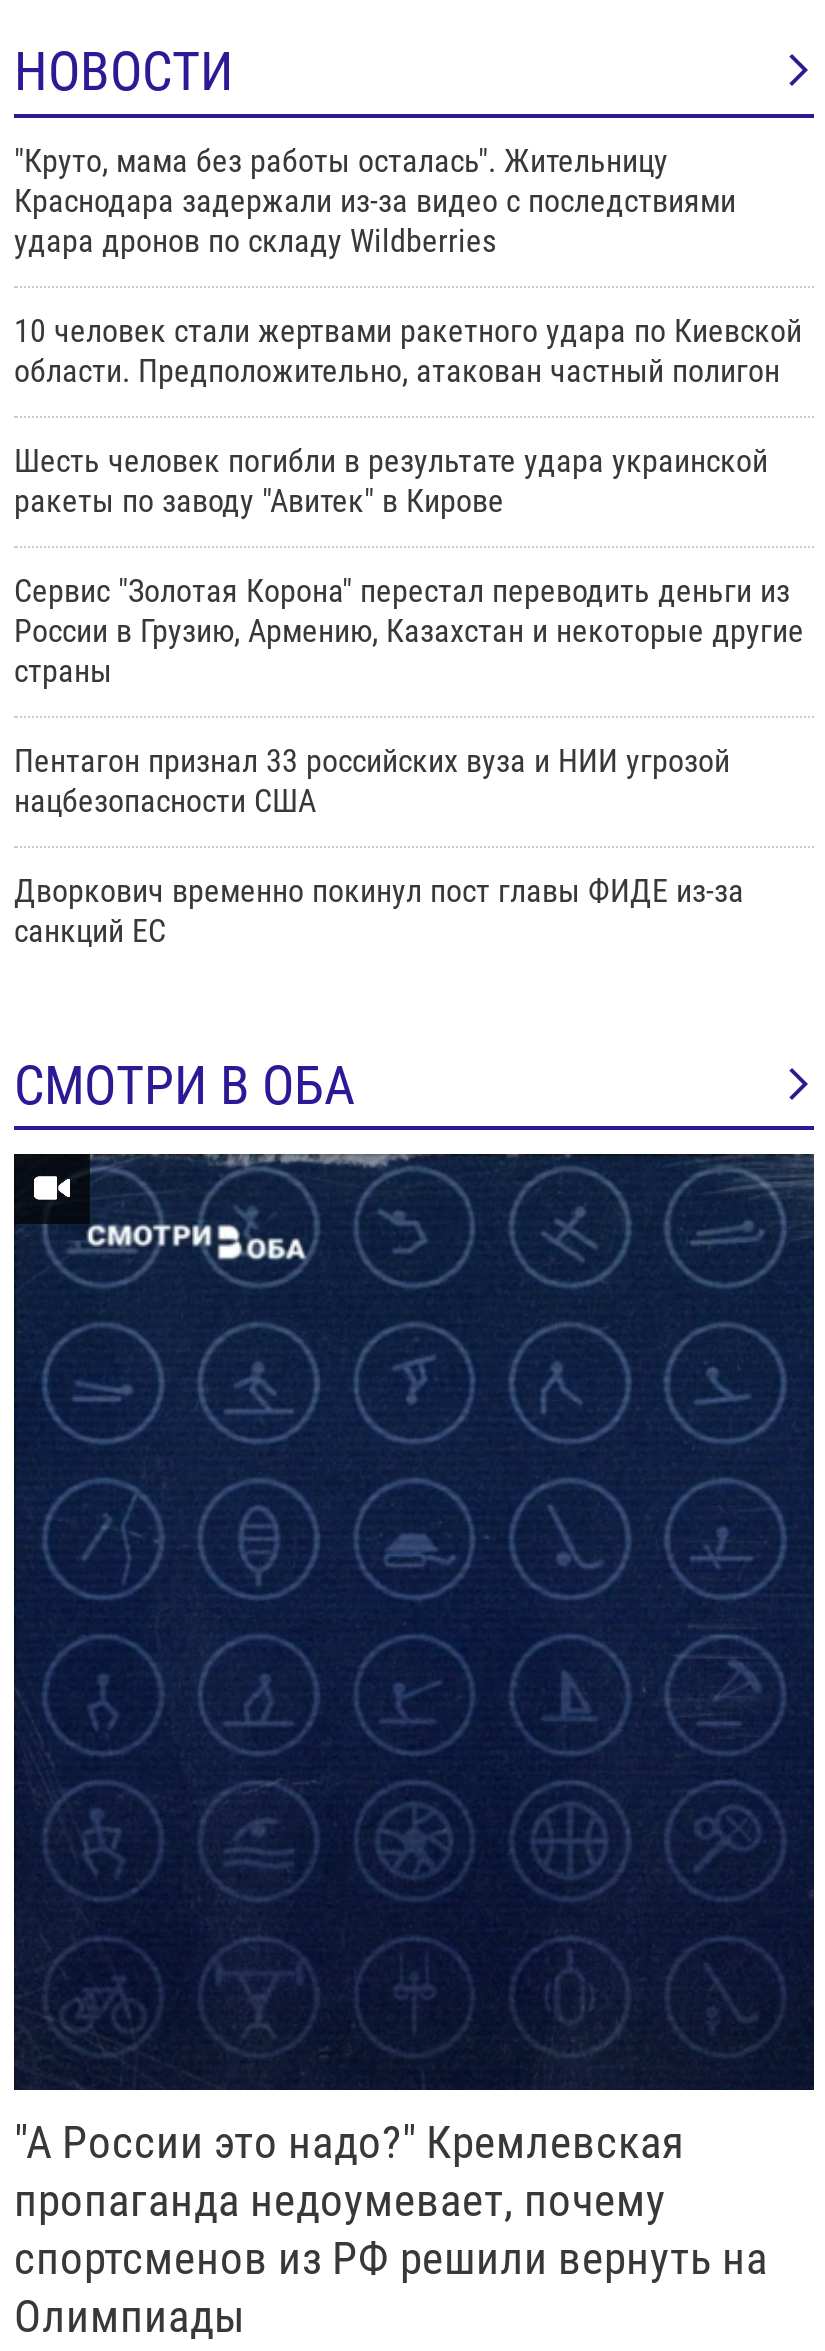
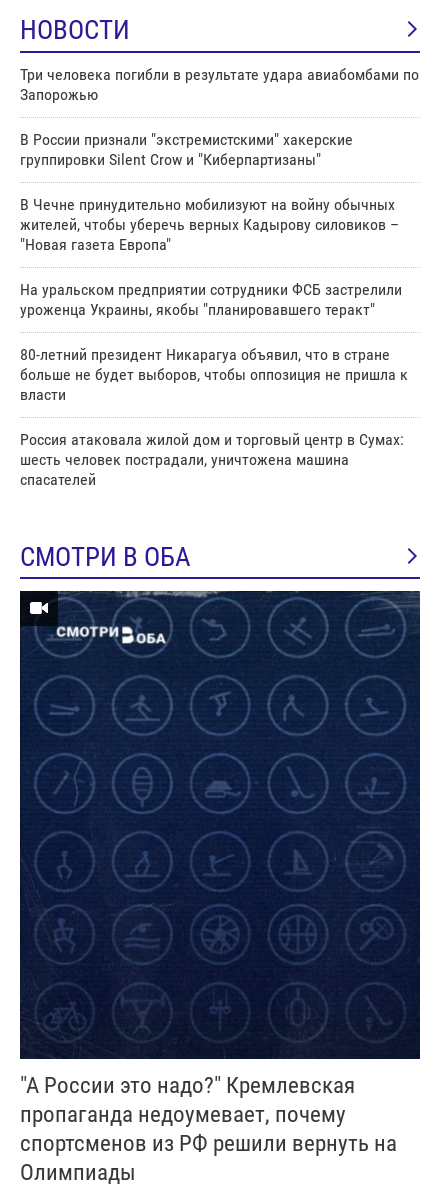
[14,142,736,260] "Круто, мама без работы осталась". Жительницу | Краснодара задержали из-за видео с последствиями | удара дронов по складу Wildberries -> [20,65,419,104] Три человека погибли в результате удара авиабомбами по | Запорожью
[14,312,802,390] 10 человек стали жертвами ракетного удара по Киевской | области. Предположительно, атакован частный полигон -> [20,130,353,169] В России признали "экстремистскими" хакерские | группировки Silent Crow и "Киберпартизаны"
[14,442,768,520] Шесть человек погибли в результате удара украинской | ракеты по заводу "Авитек" в Кирове -> [20,195,399,254] В Чечне принудительно мобилизуют на войну обычных | жителей, чтобы уберечь верных Кадырову силовиков – | "Новая газета Европа"
[14,572,804,690] Сервис "Золотая Корона" перестал переводить деньги из | России в Грузию, Армению, Казахстан и некоторые другие | страны -> [20,280,402,319] На уральском предприятии сотрудники ФСБ застрелили | уроженца Украины, якобы "планировавшего теракт"
[14,742,730,820] Пентагон признал 33 российских вуза и НИИ угрозой | нацбезопасности США -> [20,345,408,404] 80-летний президент Никарагуа объявил, что в стране | больше не будет выборов, чтобы оппозиция не пришла к | власти
[14,872,744,950] Дворкович временно покинул пост главы ФИДЕ из-за | санкций ЕС -> [20,430,404,489] Россия атаковала жилой дом и торговый центр в Сумах: | шесть человек пострадали, уничтожена машина | спасателей

